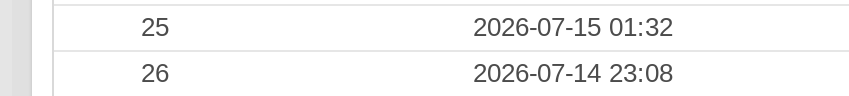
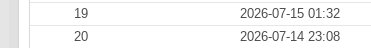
[141,12,169,42] 25 -> [73,6,87,21] 19
[141,58,169,88] 26 -> [73,29,87,44] 20

